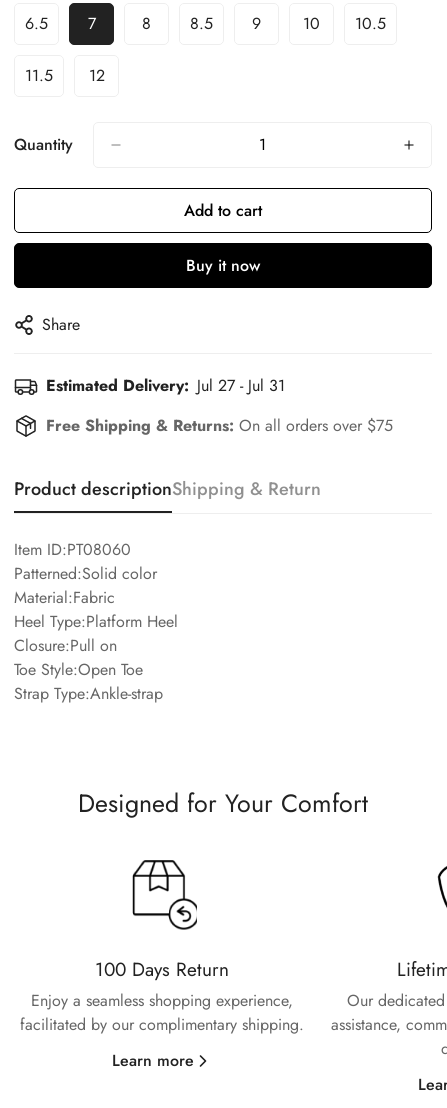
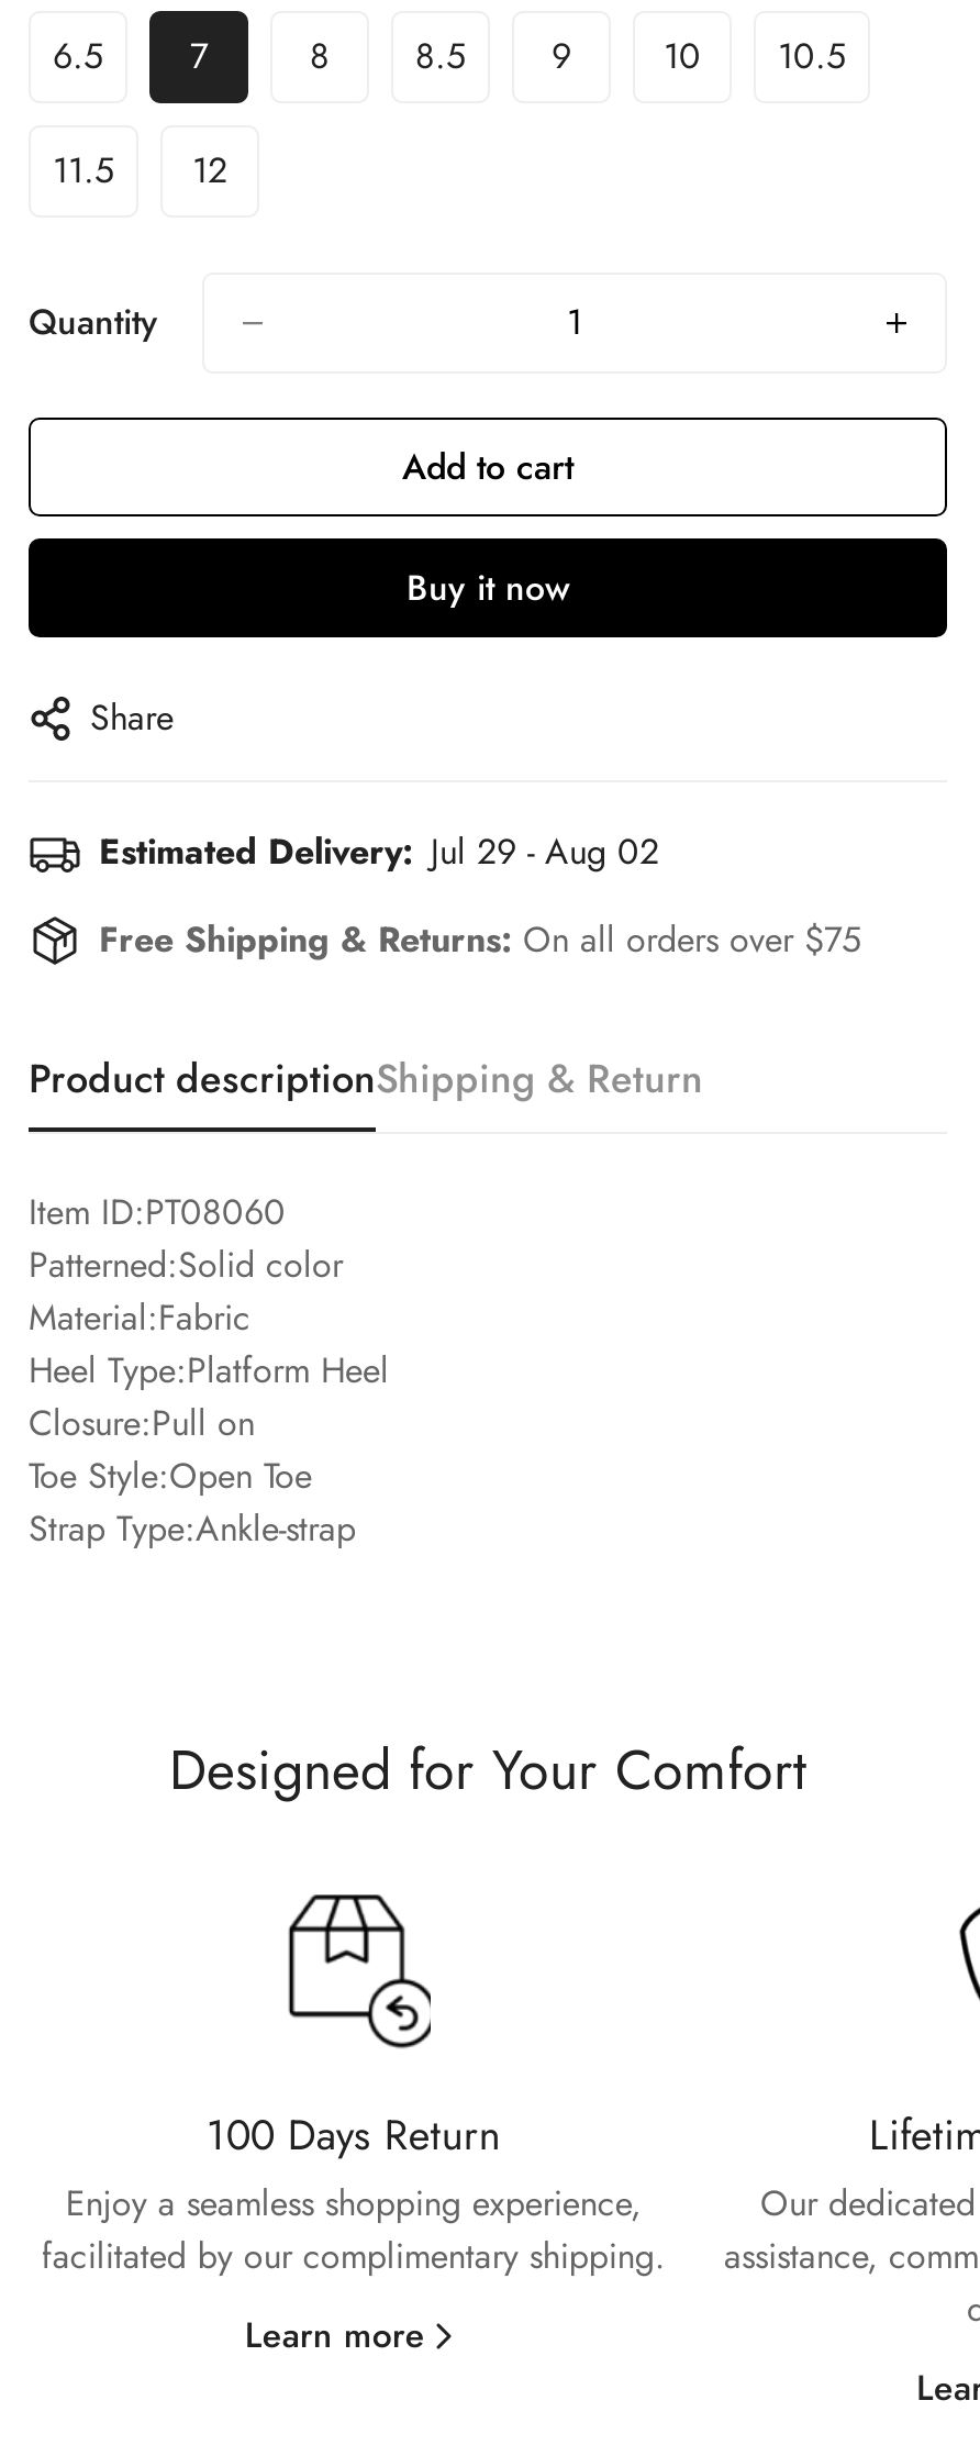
[46,374,285,397] Estimated Delivery: Jul 27 - Jul 31 -> [99,826,659,877] Estimated Delivery: Jul 29 - Aug 02

